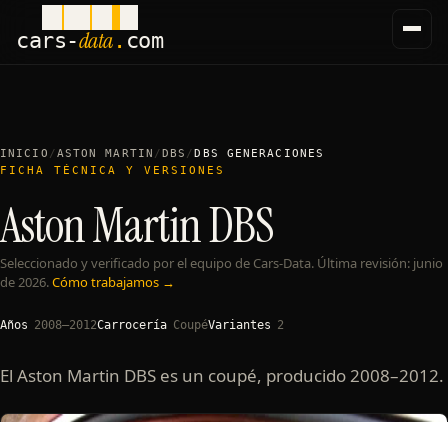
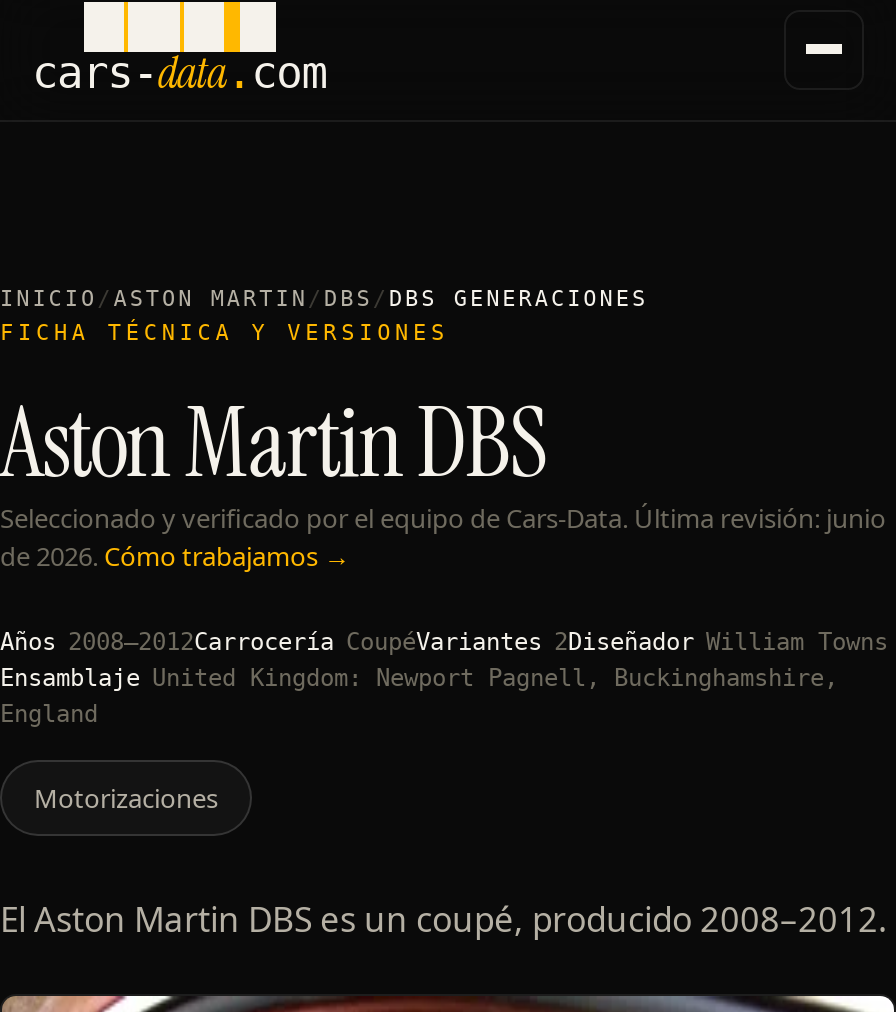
[0,318,284,332] Años 2008–2012Carrocería CoupéVariantes 2 -> [0,628,888,816] Años 2008–2012Carrocería CoupéVariantes 2Diseñador William Towns | Ensamblaje United Kingdom: Newport Pagnell, Buckinghamshire, | England | Motorizaciones

